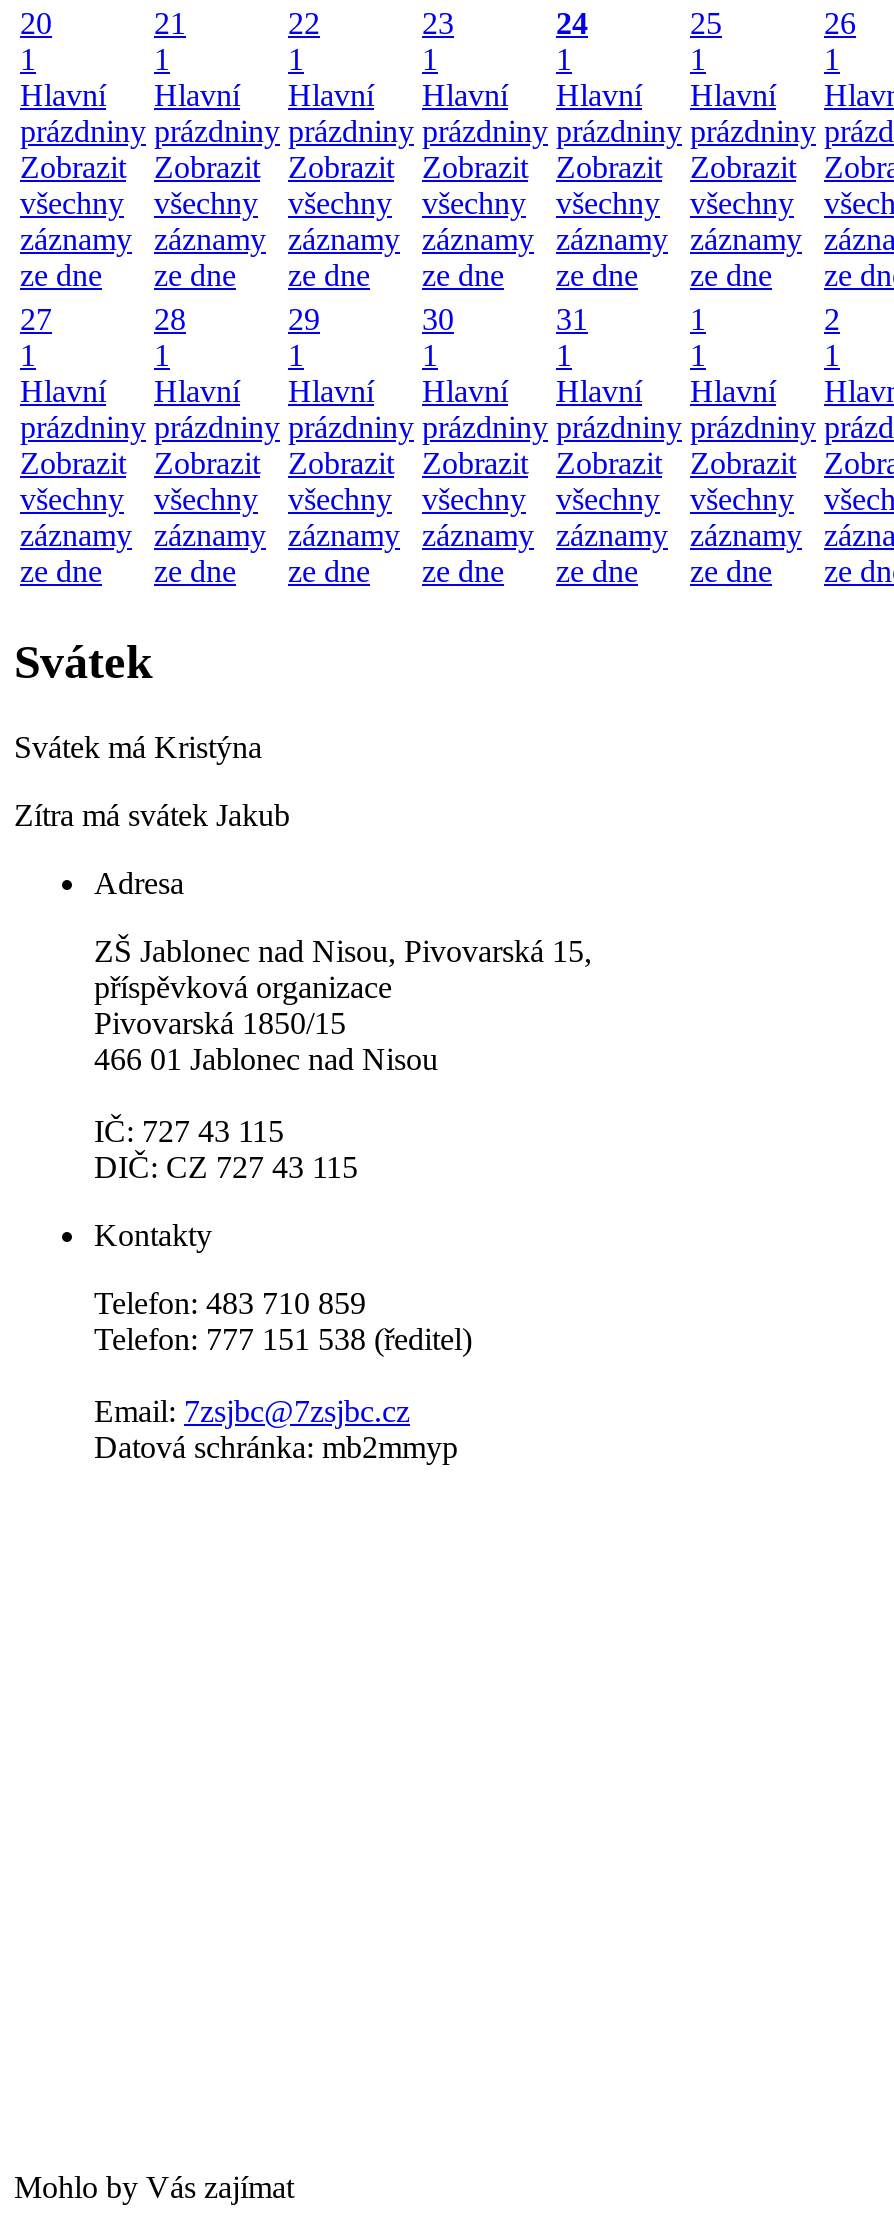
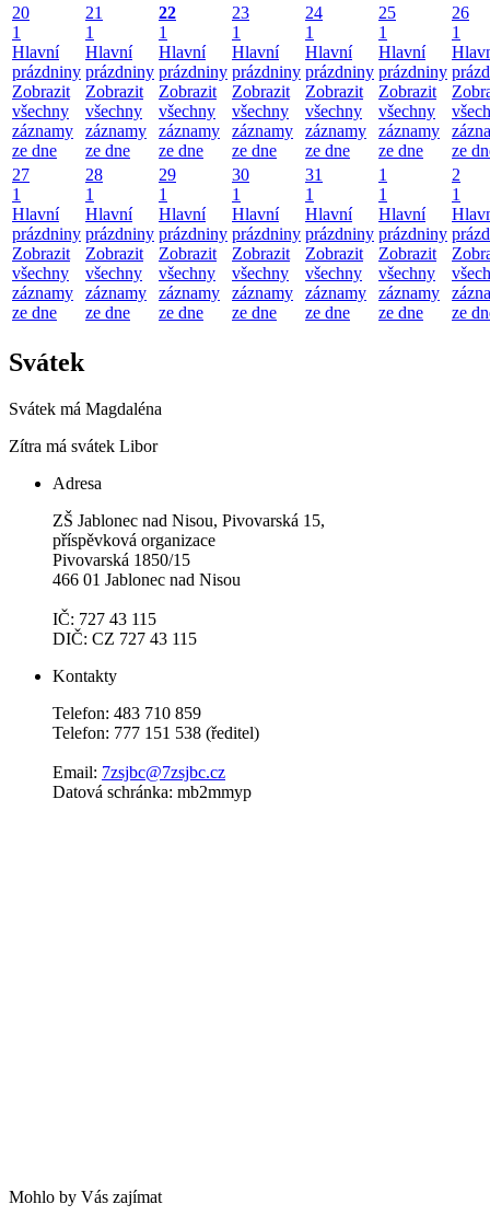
[14,730,262,764] Svátek má Kristýna -> [9,400,162,418] Svátek má Magdaléna
[14,798,290,832] Zítra má svátek Jakub -> [9,437,157,455] Zítra má svátek Libor

